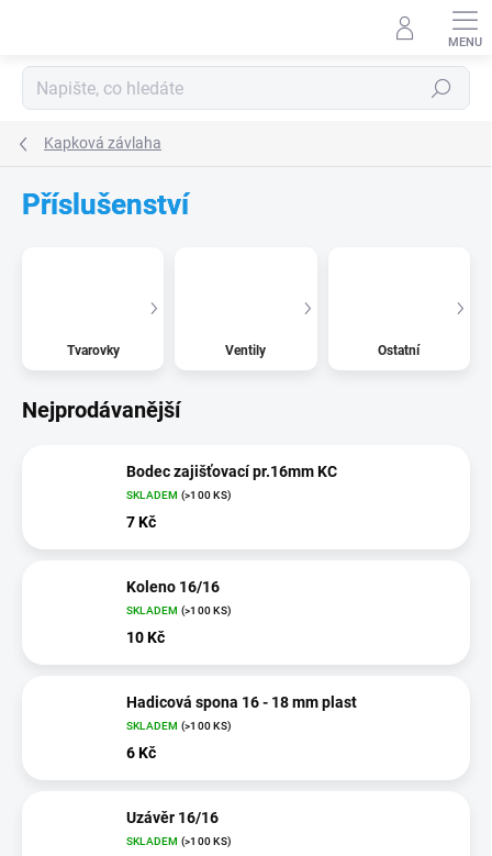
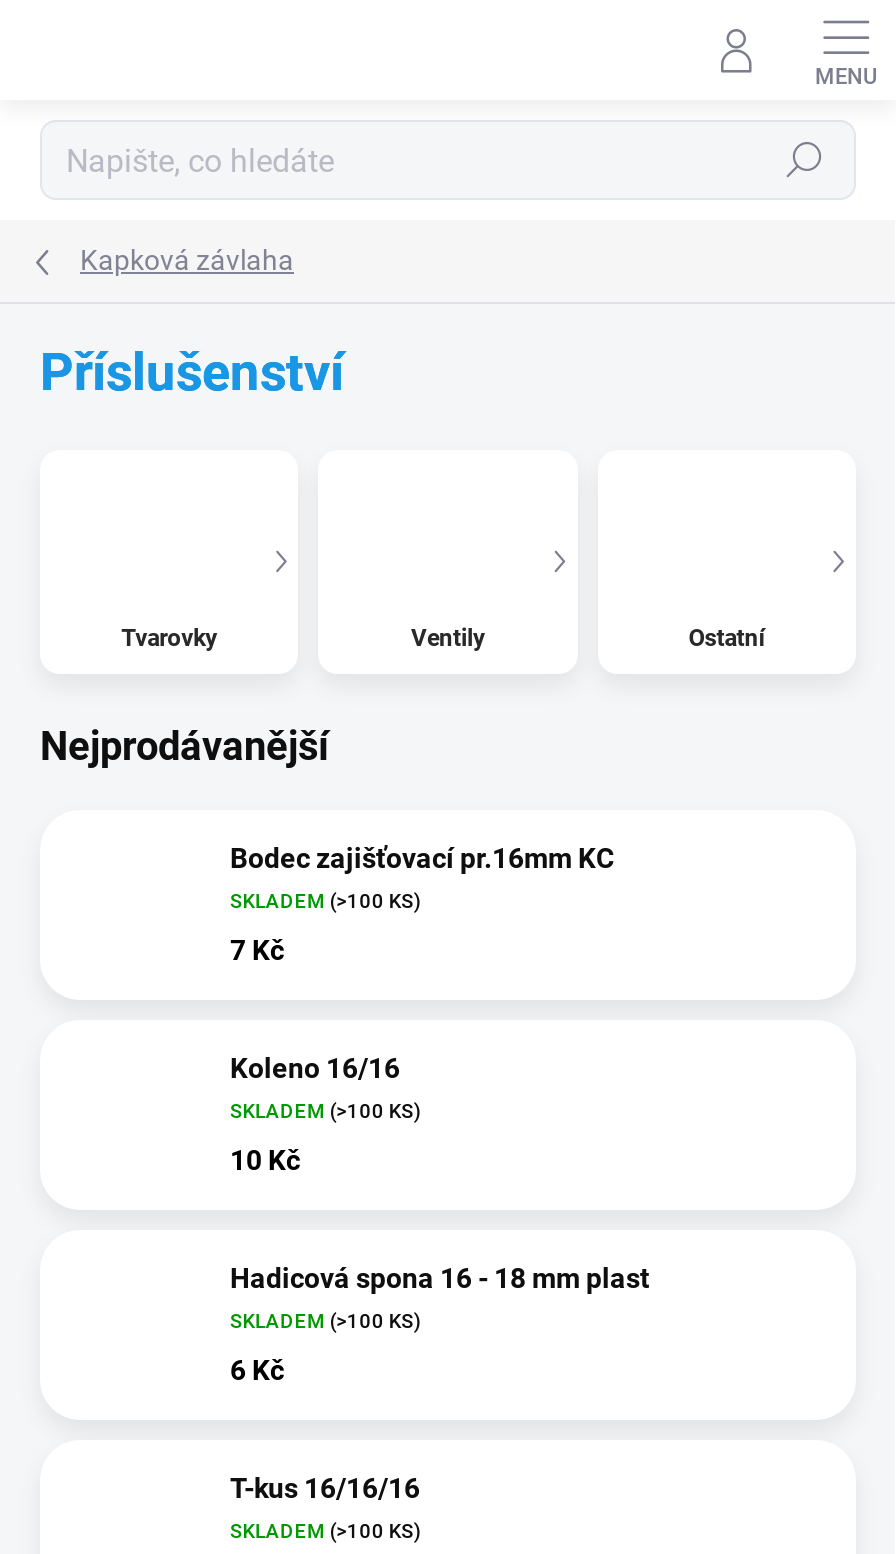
[126,809,219,827] Uzávěr 16/16 -> [230,1473,420,1505] T-kus 16/16/16

